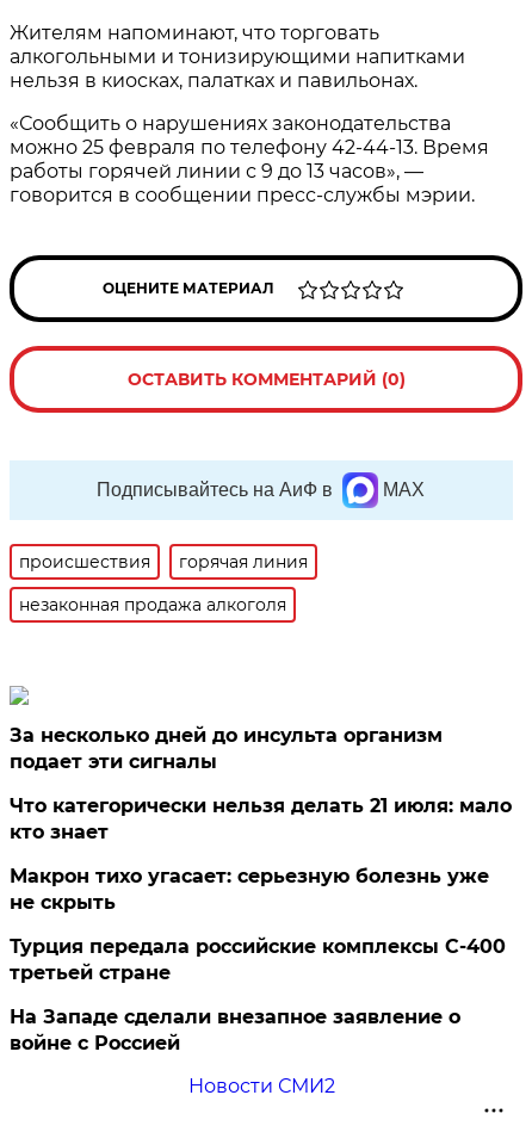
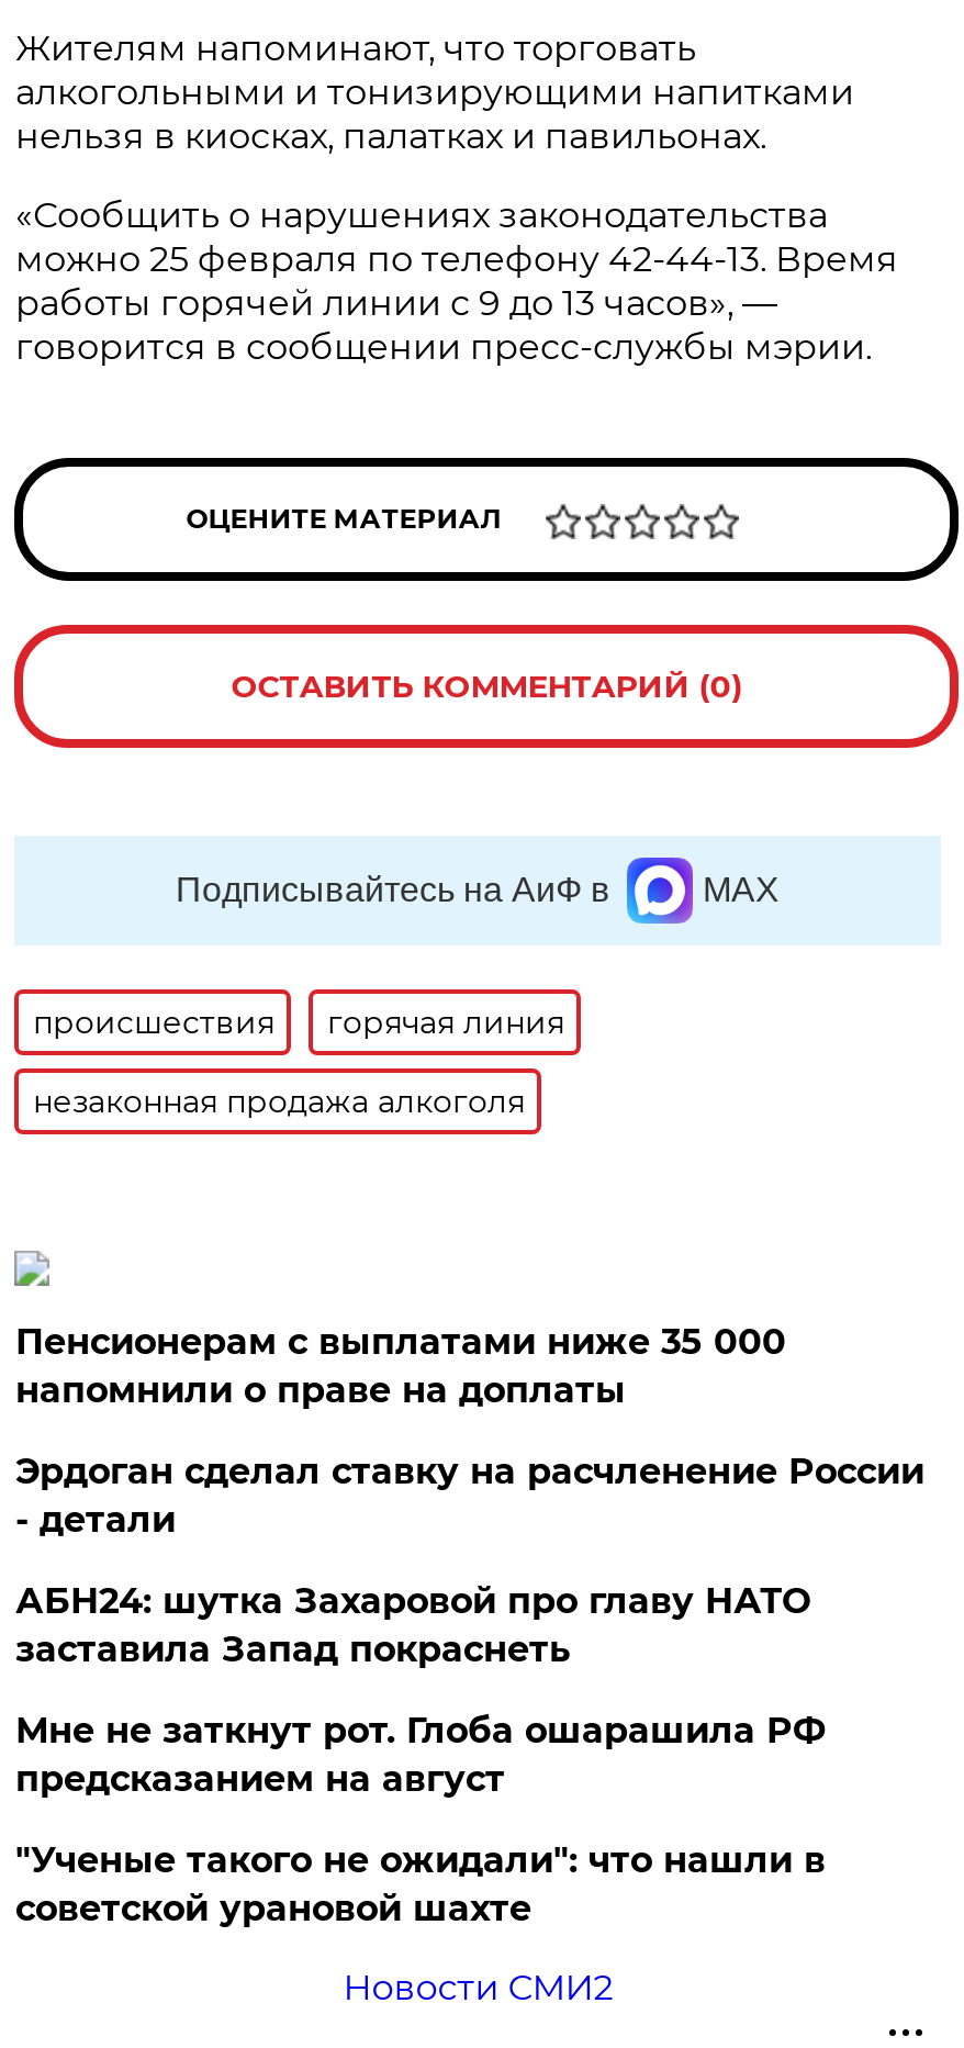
[10,724,443,773] За несколько дней до инсульта организм | подает эти сигналы -> [15,1321,786,1411] Пенсионерам с выплатами ниже 35 000 | напомнили о праве на доплаты
[10,794,512,843] Что категорически нельзя делать 21 июля: мало | кто знает -> [15,1451,924,1541] Эрдоган сделал ставку на расчленение России | - детали
[10,865,490,914] Макрон тихо угасает: серьезную болезнь уже | не скрыть -> [15,1580,810,1670] АБН24: шутка Захаровой про главу НАТО | заставила Запад покраснеть
[10,935,506,984] Турция передала российские комплексы С-400 | третьей стране -> [15,1710,825,1800] Мне не заткнут рот. Глоба ошарашила РФ | предсказанием на август
[10,1006,461,1054] На Западе сделали внезапное заявление о | войне с Россией -> [15,1839,825,1929] "Ученые такого не ожидали": что нашли в | советской урановой шахте

